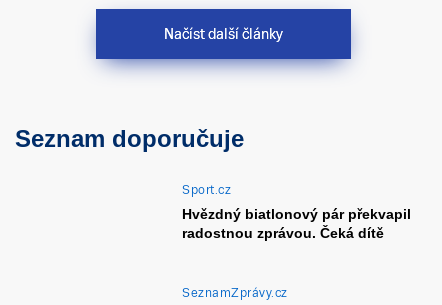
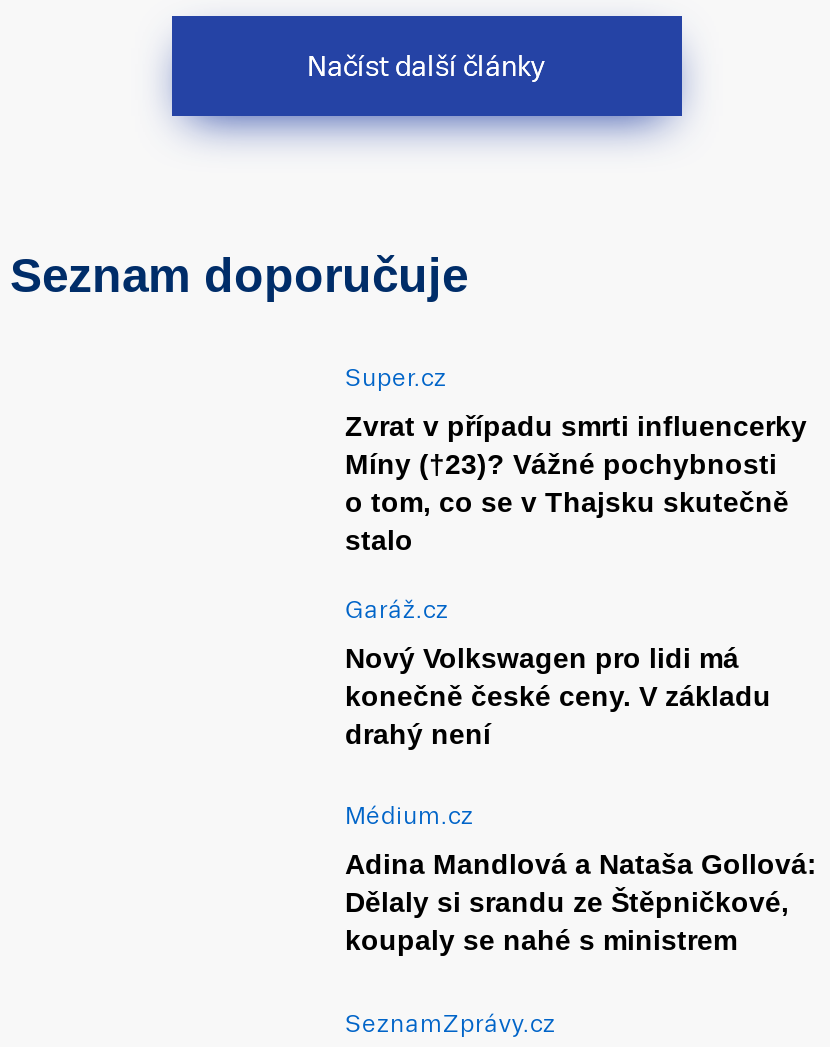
[182,183,411,241] Sport.cz | Hvězdný biatlonový pár překvapil | radostnou zprávou. Čeká dítě -> [345,364,817,957] Super.cz | Zvrat v případu smrti influencerky | Míny (†23)? Vážné pochybnosti | o tom, co se v Thajsku skutečně | stalo | Garáž.cz | Nový Volkswagen pro lidi má | konečně české ceny. V základu | drahý není | Médium.cz | Adina Mandlová a Nataša Gollová: | Dělaly si srandu ze Štěpničkové, | koupaly se nahé s ministrem

